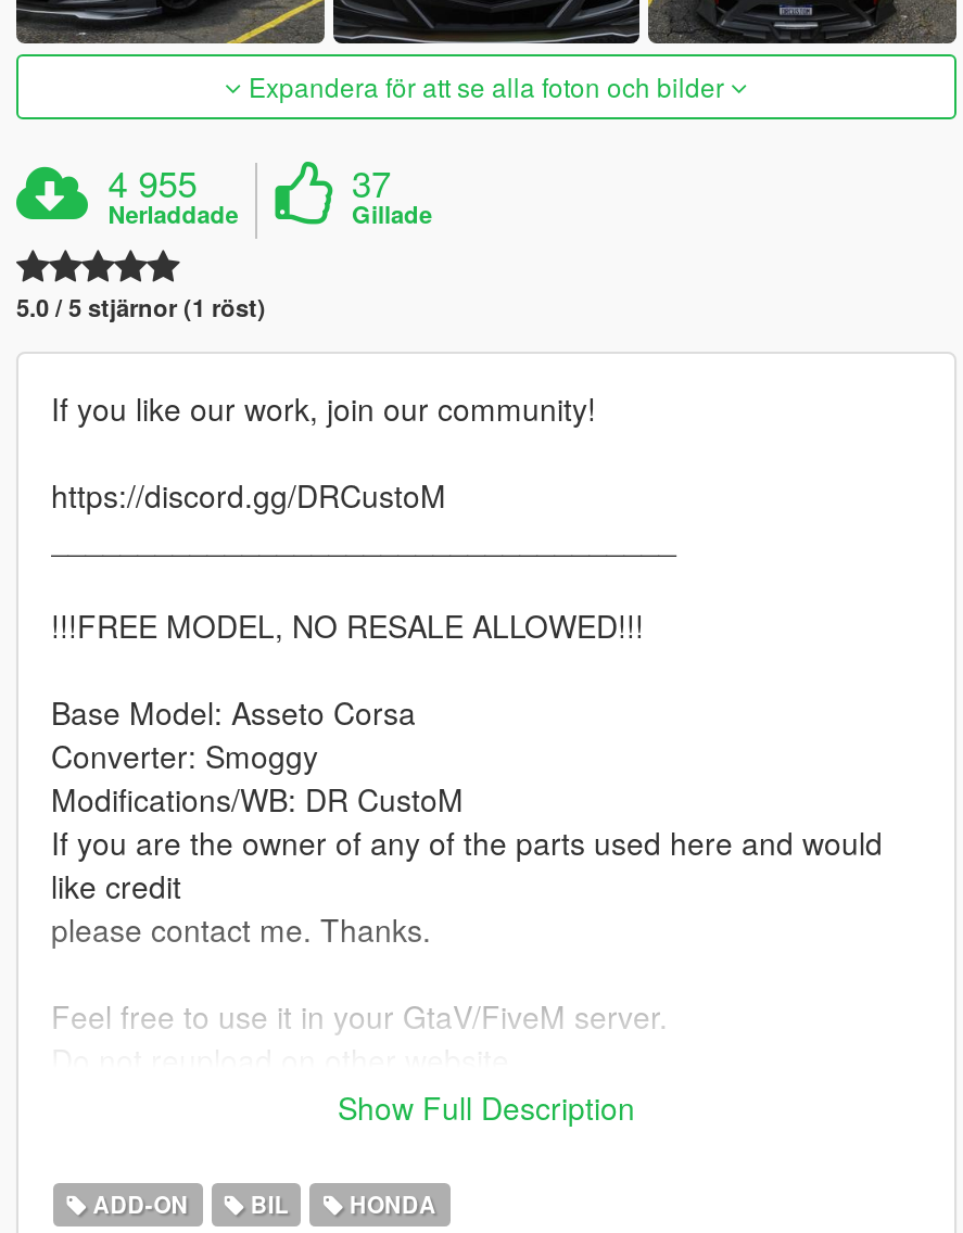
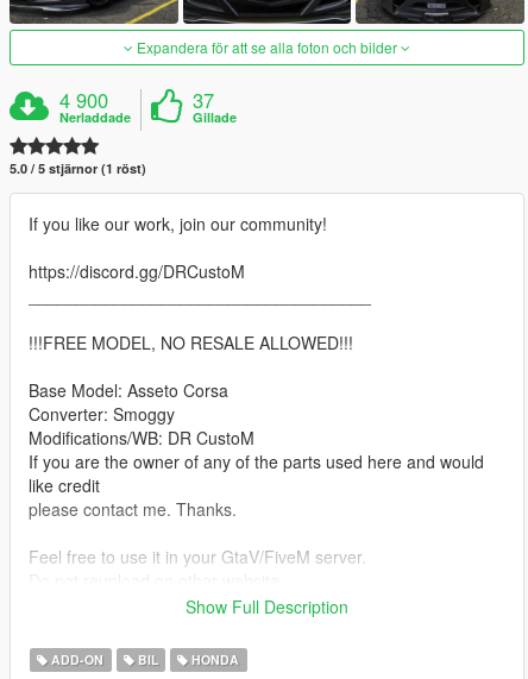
[108,156,197,208] 4 955 -> [60,85,108,114] 4 900

